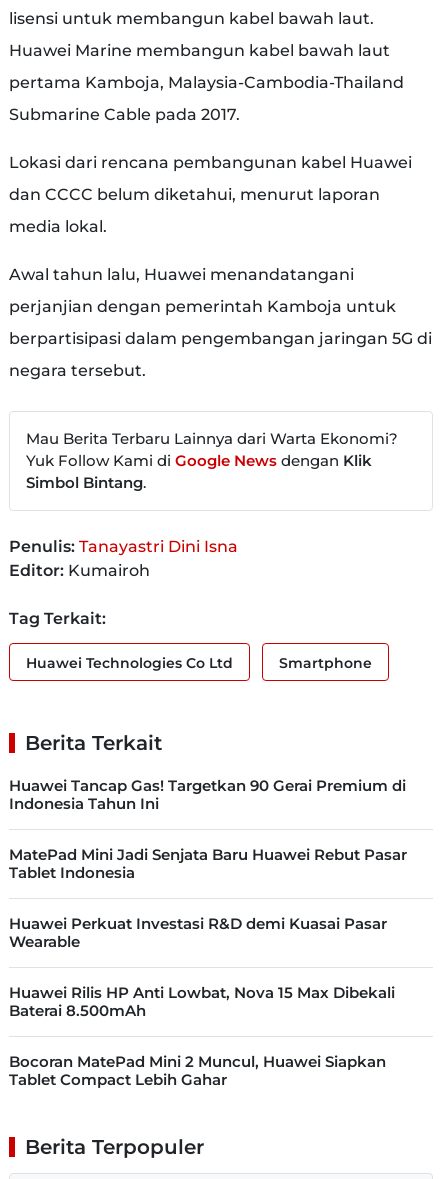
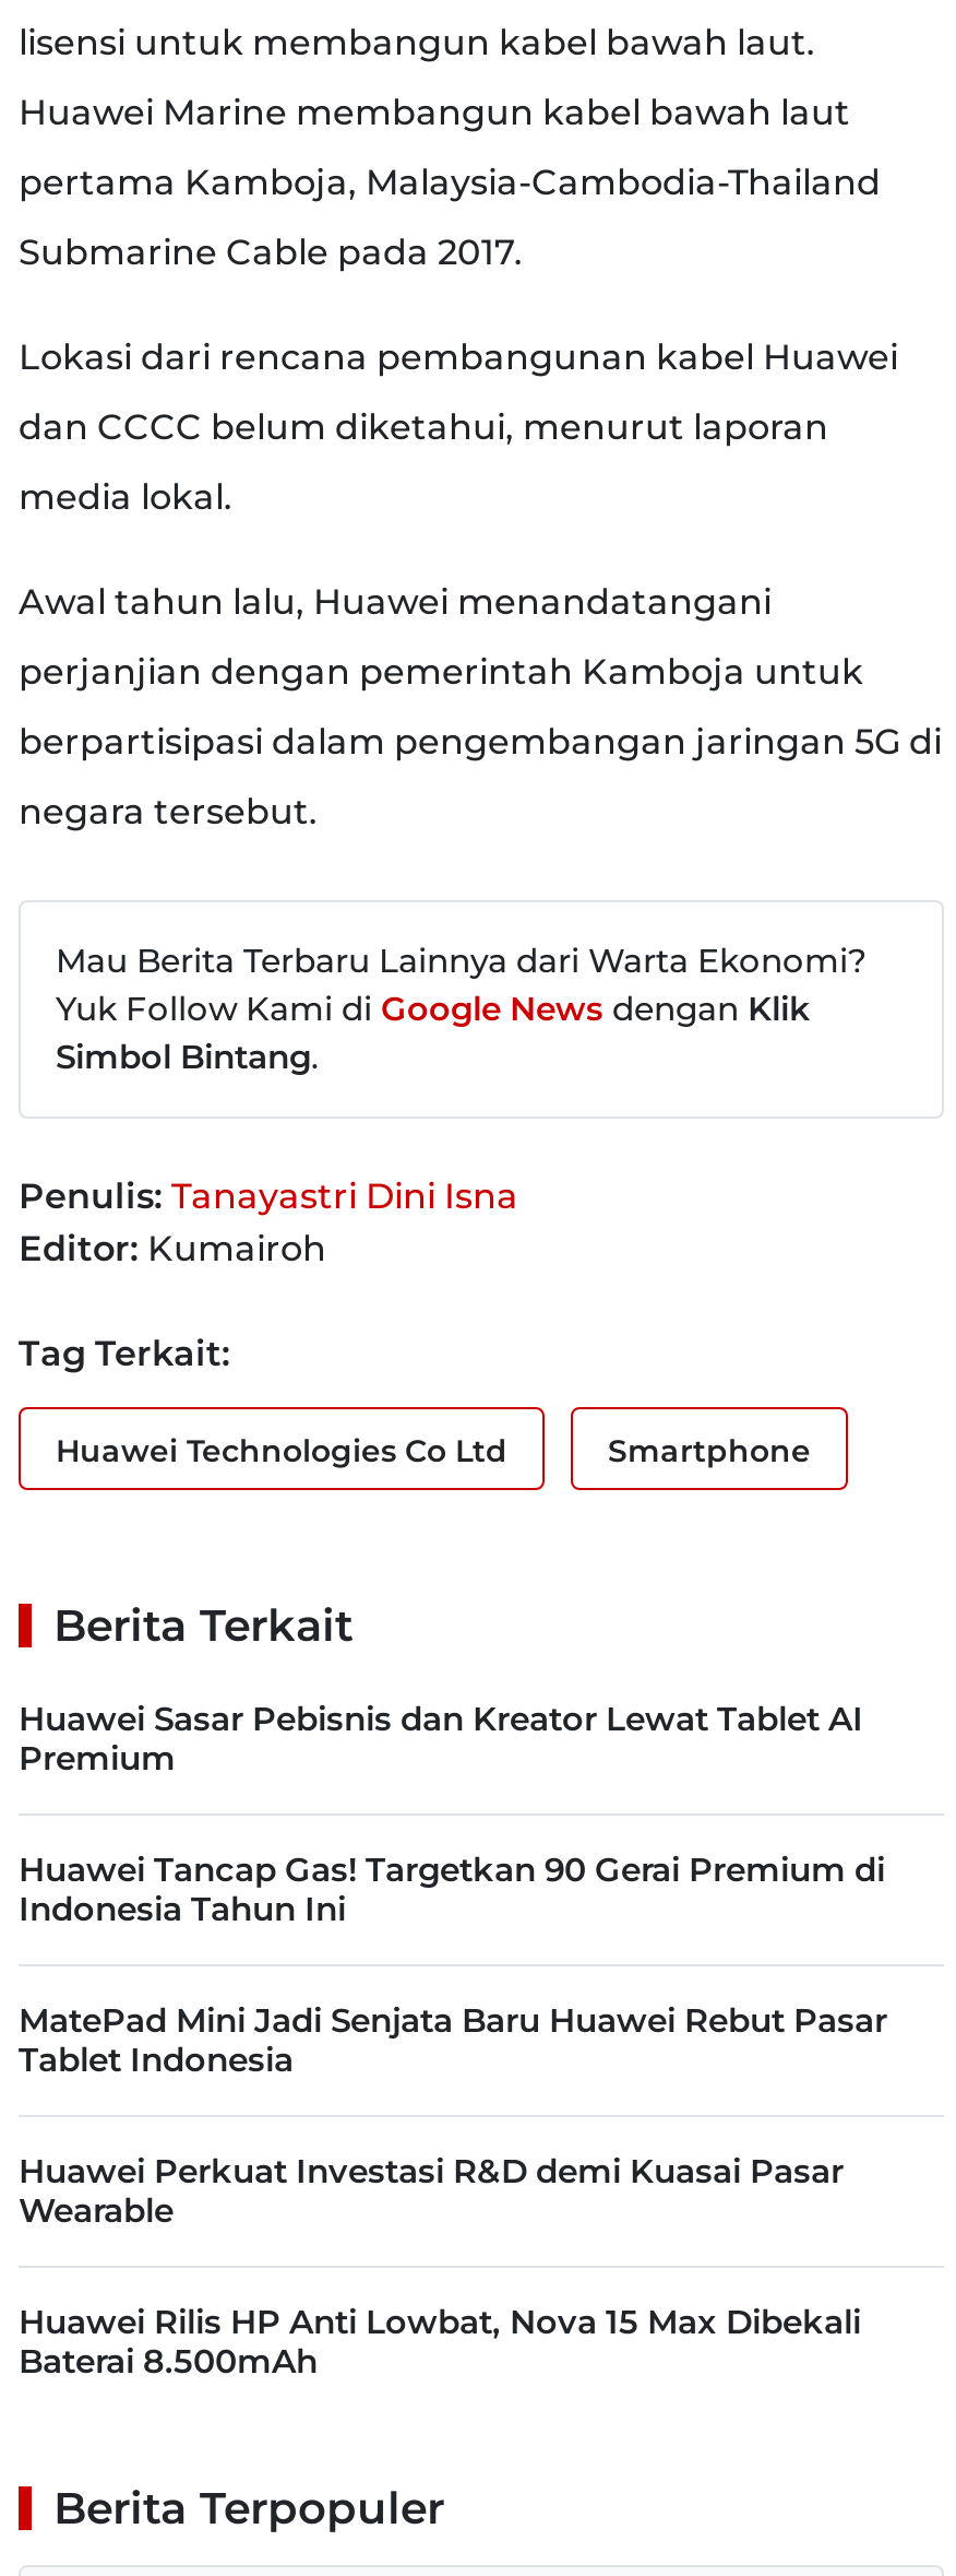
none -> [19,1698,863,1779] Huawei Sasar Pebisnis dan Kreator Lewat Tablet AI | Premium
moved [9,776,407,1020] -> [19,1848,887,2382]: Huawei Tancap Gas! Targetkan 90 Gerai Premium di | Indonesia Tahun Ini | MatePad Mini Jadi Senjata Baru Huawei Rebut Pasar | Tablet Indonesia | Huawei Perkuat Investasi R&D demi Kuasai Pasar | Wearable | Huawei Rilis HP Anti Lowbat, Nova 15 Max Dibekali | Baterai 8.500mAh
[9,1052,386,1089] Bocoran MatePad Mini 2 Muncul, Huawei Siapkan | Tablet Compact Lebih Gahar -> none

